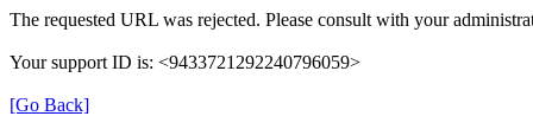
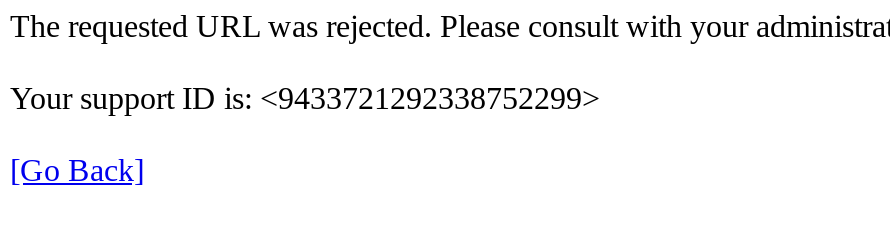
[10,52,360,72] Your support ID is: <9433721292240796059> -> [10,81,600,115] Your support ID is: <9433721292338752299>

